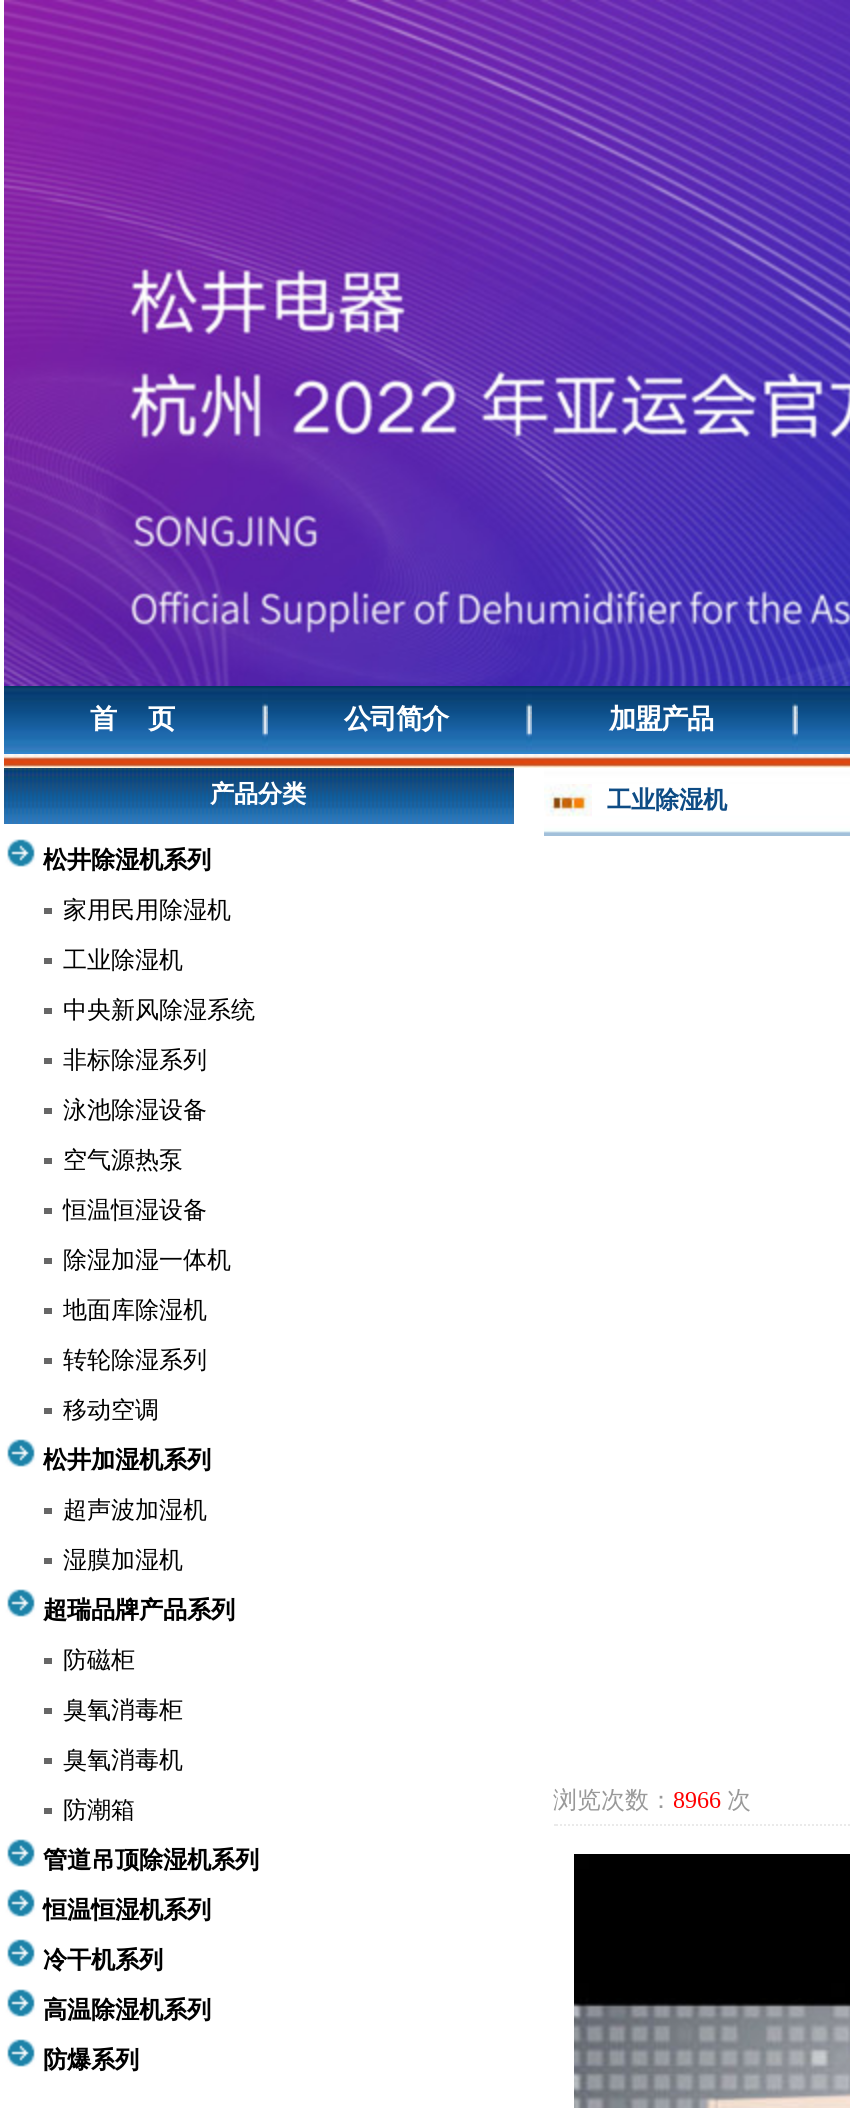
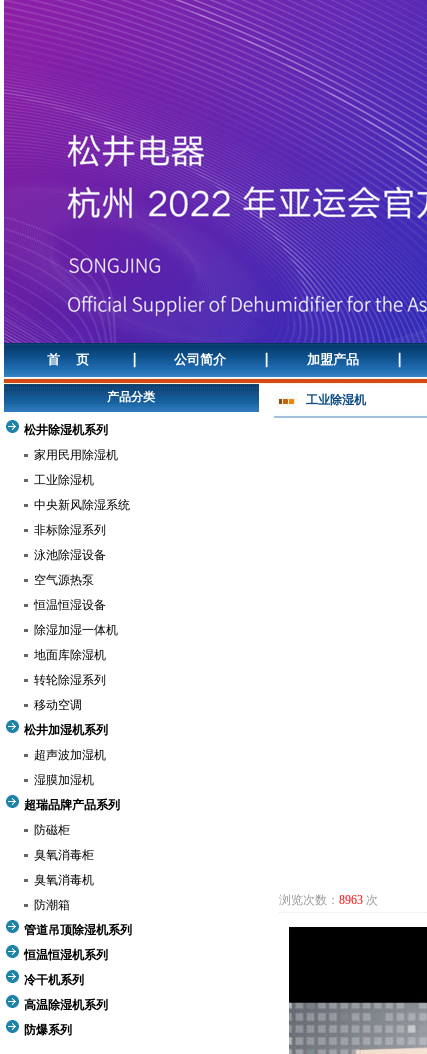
[553,1786,751,1814] 浏览次数：8966次 -> [278,893,377,907] 浏览次数：8963次

